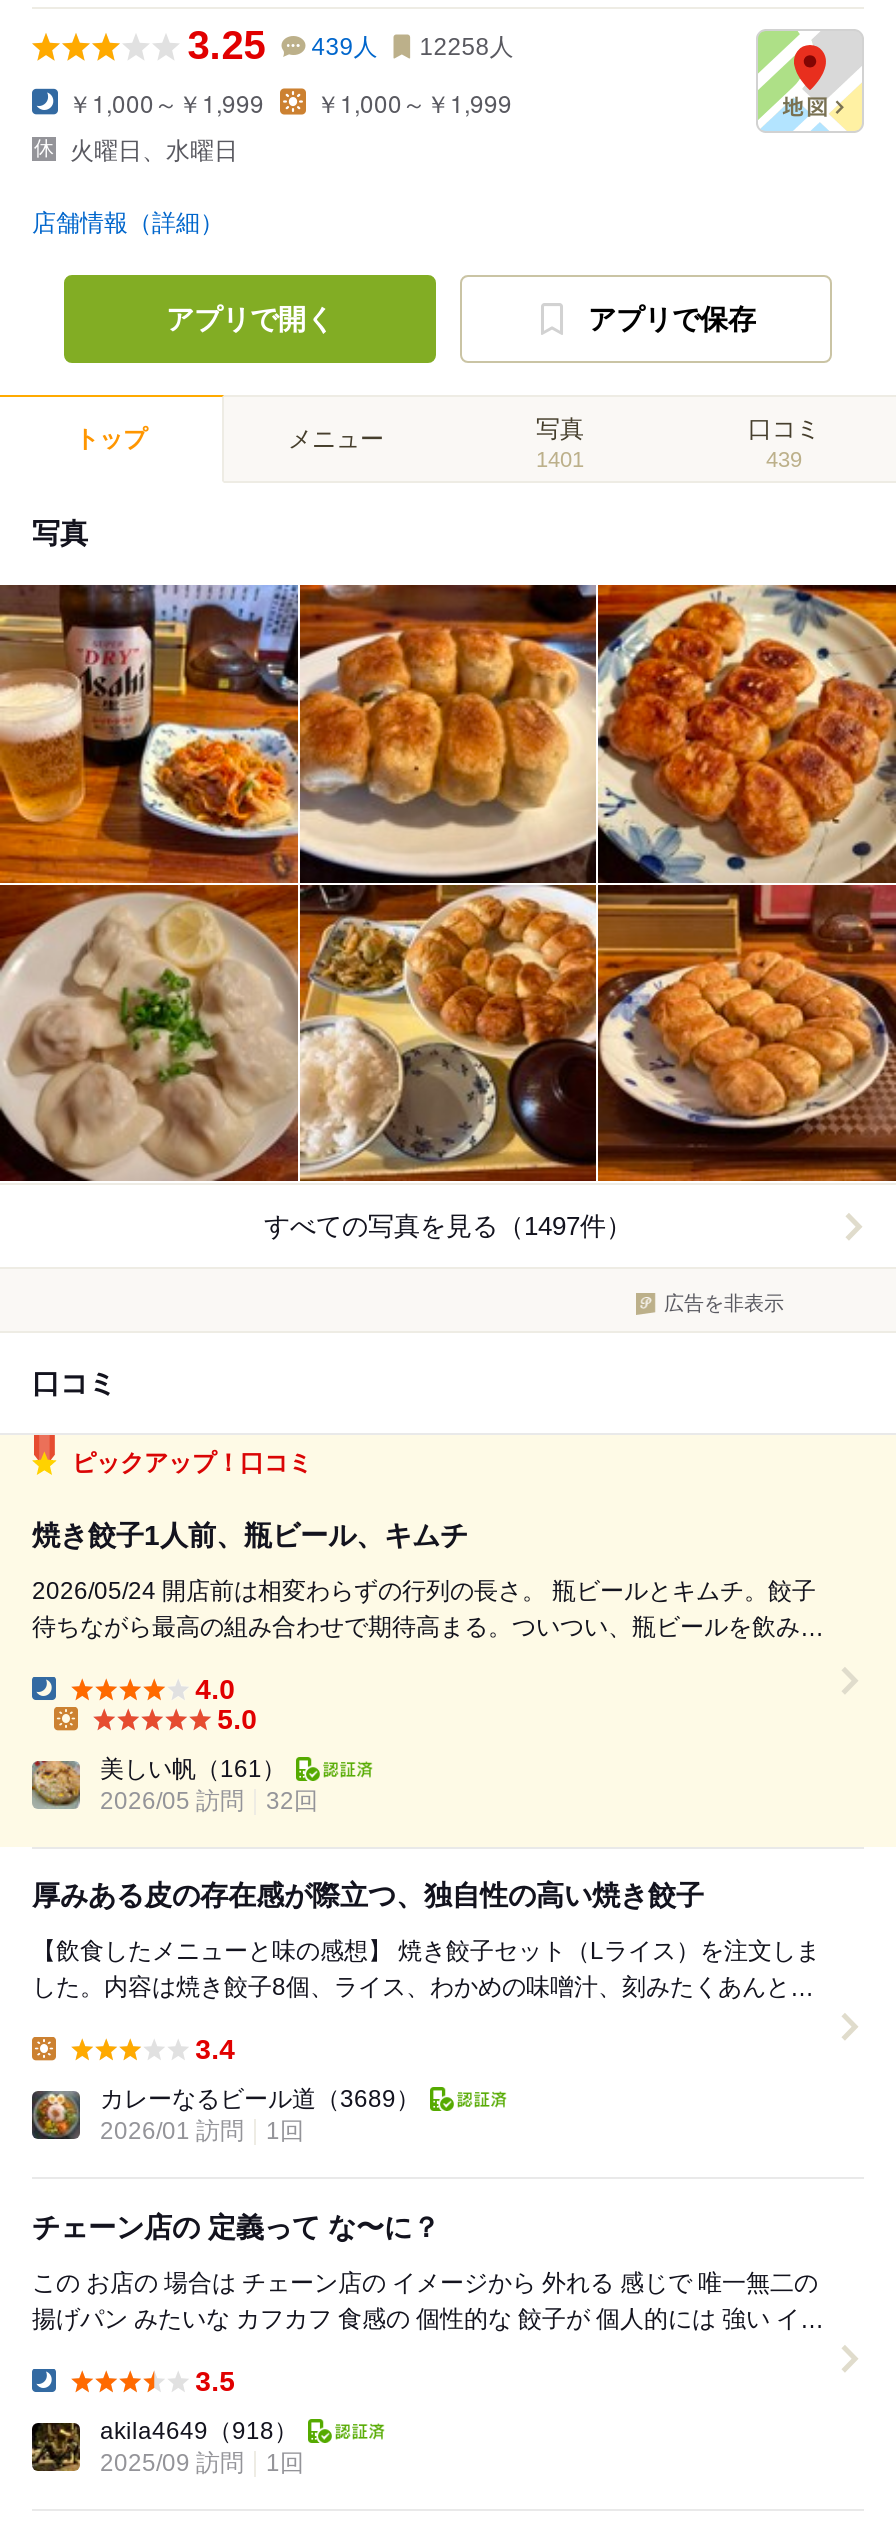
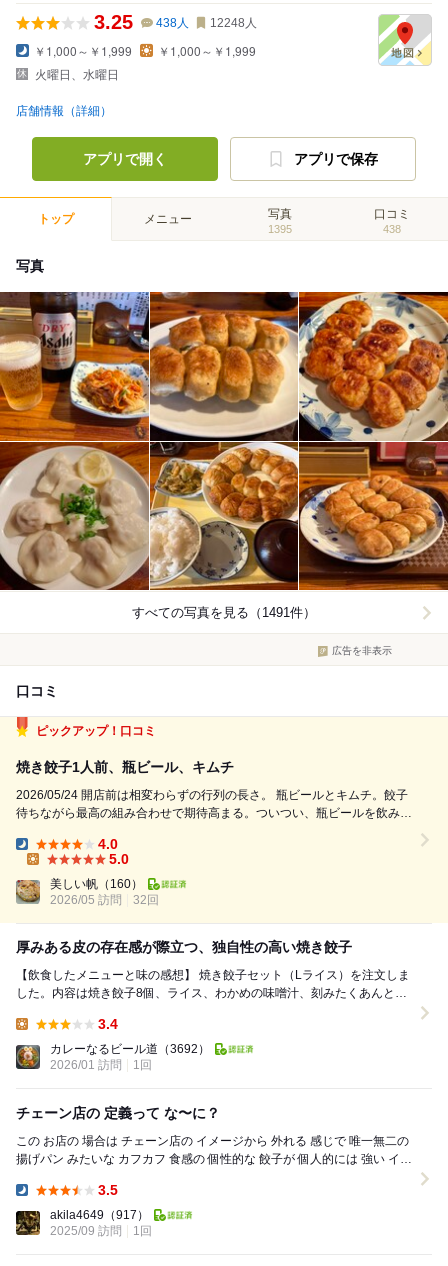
[312,33,378,61] 439人 -> [156,16,189,30] 438人
[420,33,514,61] 12258人 -> [210,16,257,30] 12248人
[536,447,584,471] 1401 -> [268,223,292,235] 1395
[766,447,802,471] 439 -> [383,223,401,235] 438
[264,1212,632,1242] すべての写真を見る（1497件） -> [132,605,316,620] すべての写真を見る（1491件）
[100,1756,286,1784] 美しい帆（161） -> [50,877,143,891] 美しい帆（160）
[100,2086,420,2114] カレーなるビール道（3689） -> [50,1042,210,1056] カレーなるビール道（3692）
[100,2418,298,2446] akila4649（918） -> [50,1208,149,1222] akila4649（917）

